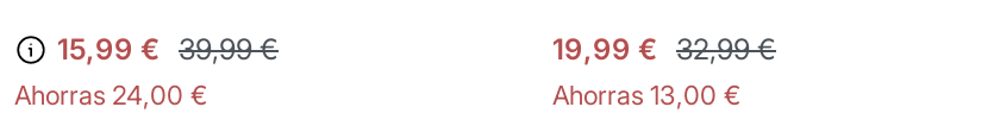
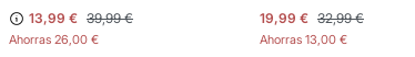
[14,31,279,112] 15,99 € 39,99 € | Ahorras 24,00 € -> [9,10,133,47] 13,99 € 39,99 € | Ahorras 26,00 €

